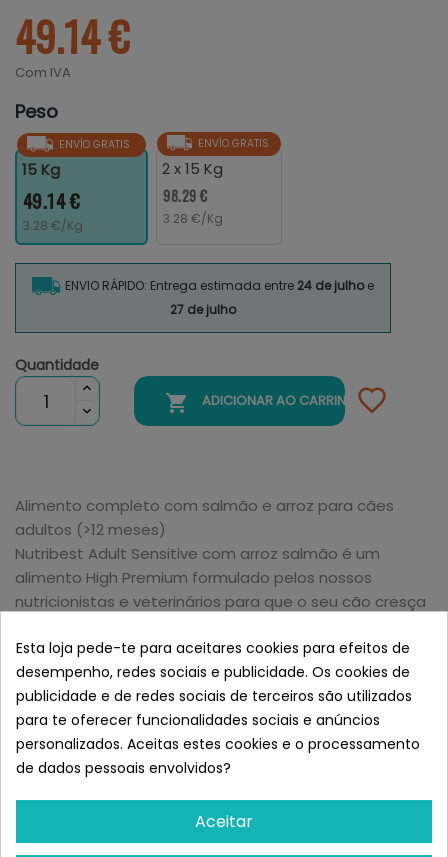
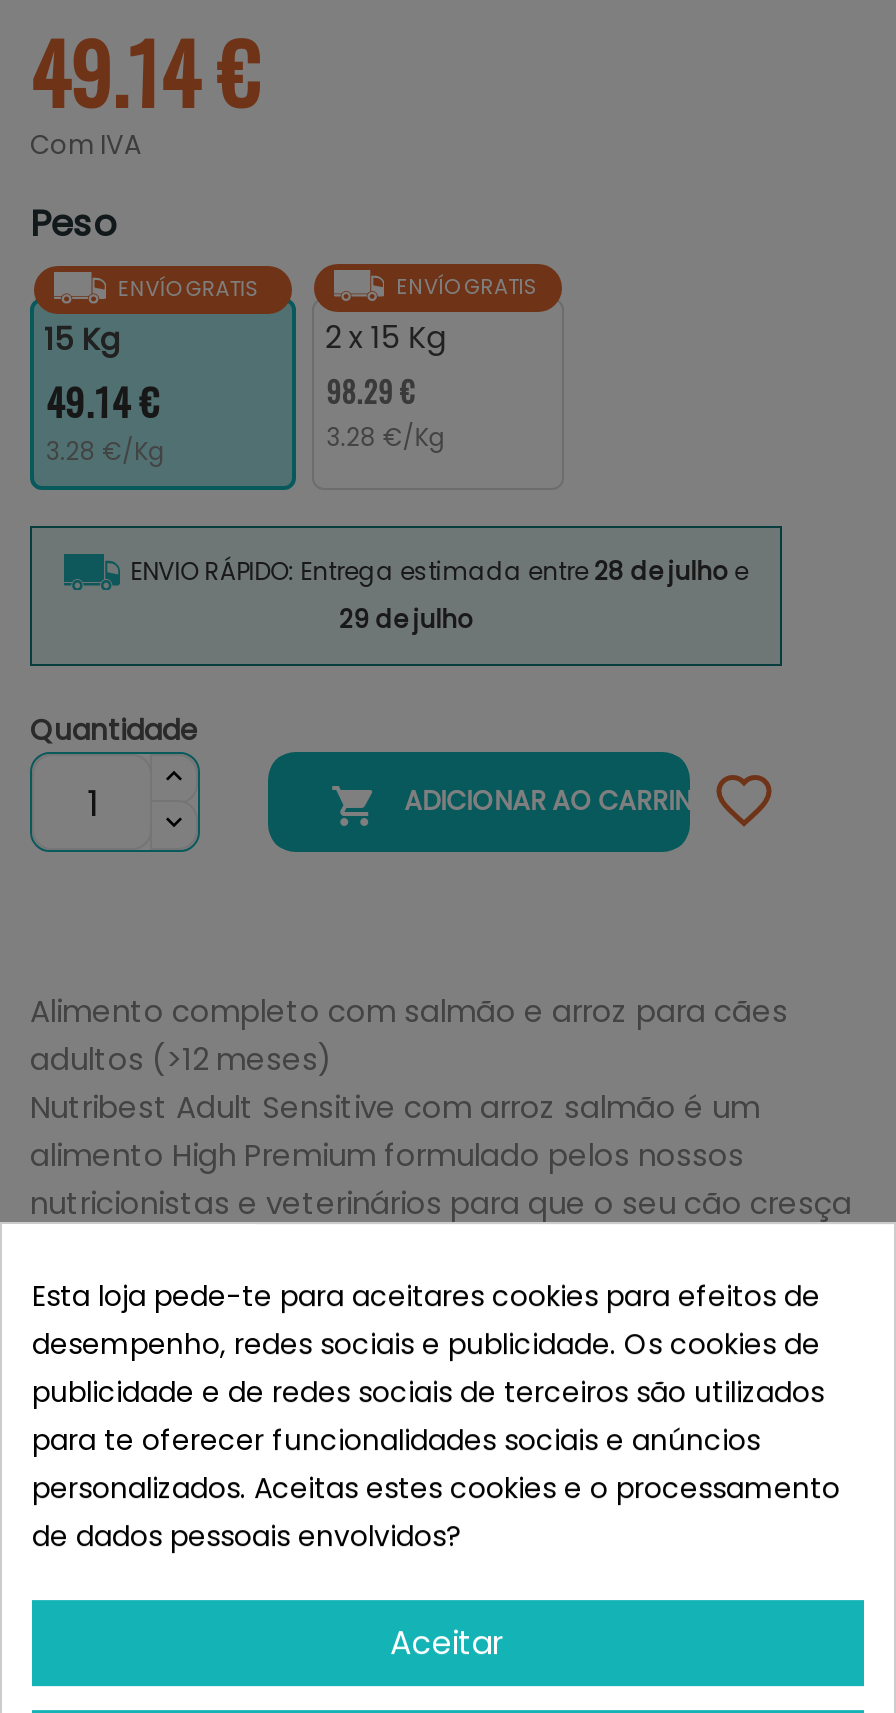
[65,277,374,294] ENVIO RÁPIDO: Entrega estimada entre 24 de julho e -> [130,555,748,589] ENVIO RÁPIDO: Entrega estimada entre 28 de julho e
[170,301,236,318] 27 de julho -> [339,603,473,637] 29 de julho

